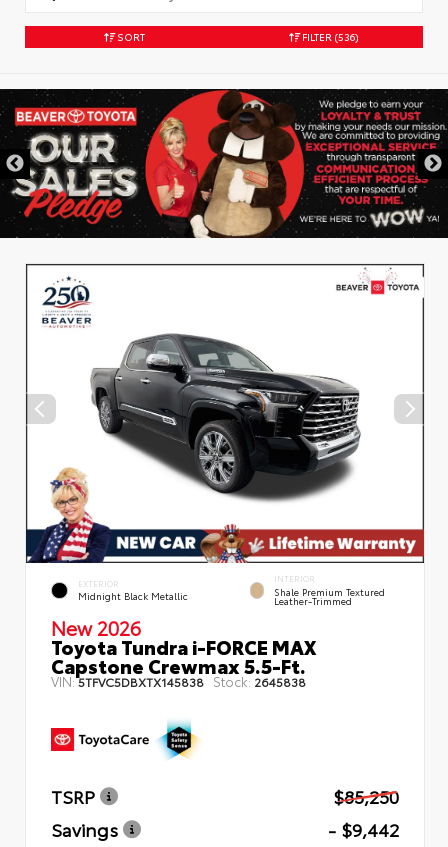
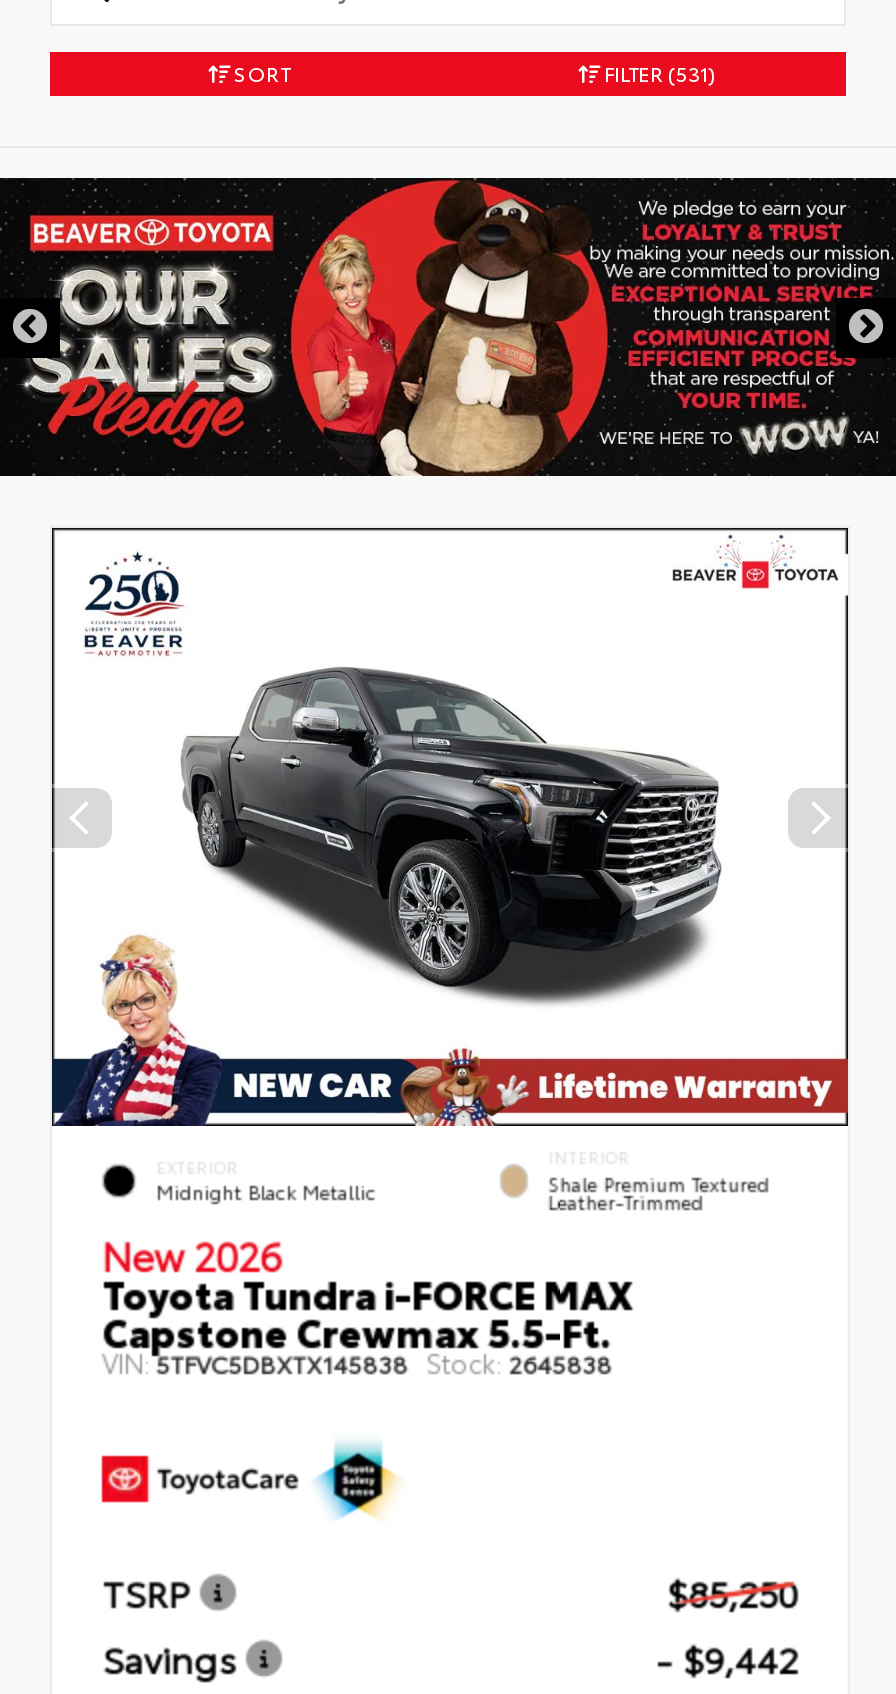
[299,29,358,44] FILTER (536) -> [600,58,716,88] FILTER (531)

